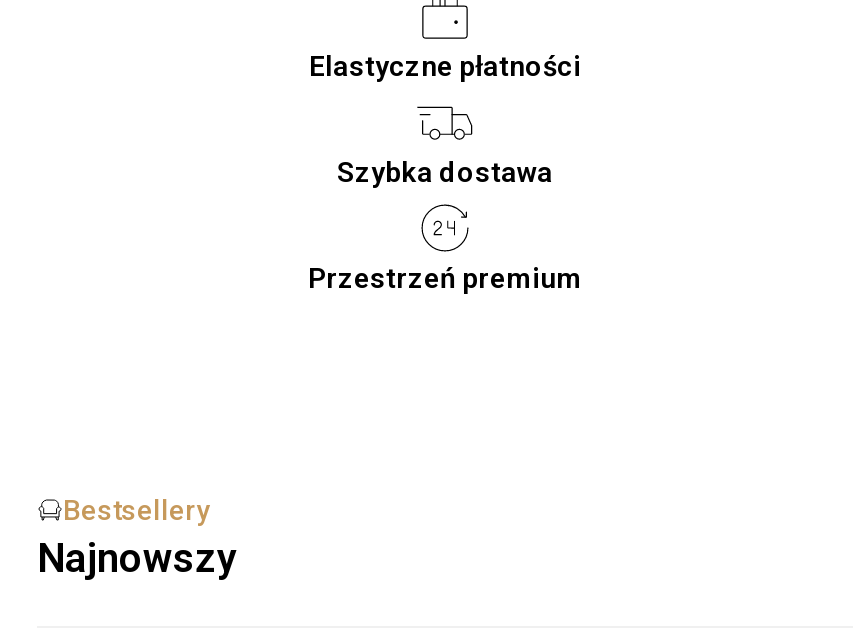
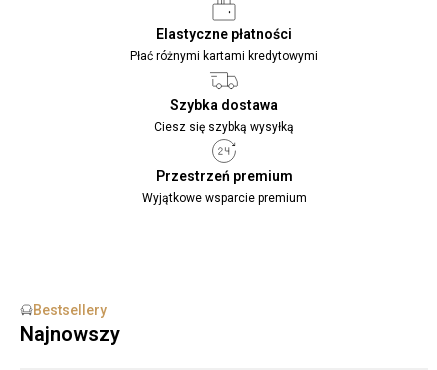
none -> [130,49,318,63] Płać różnymi kartami kredytowymi
none -> [154,120,294,134] Ciesz się szybką wysyłką
none -> [141,191,306,205] Wyjątkowe wsparcie premium

